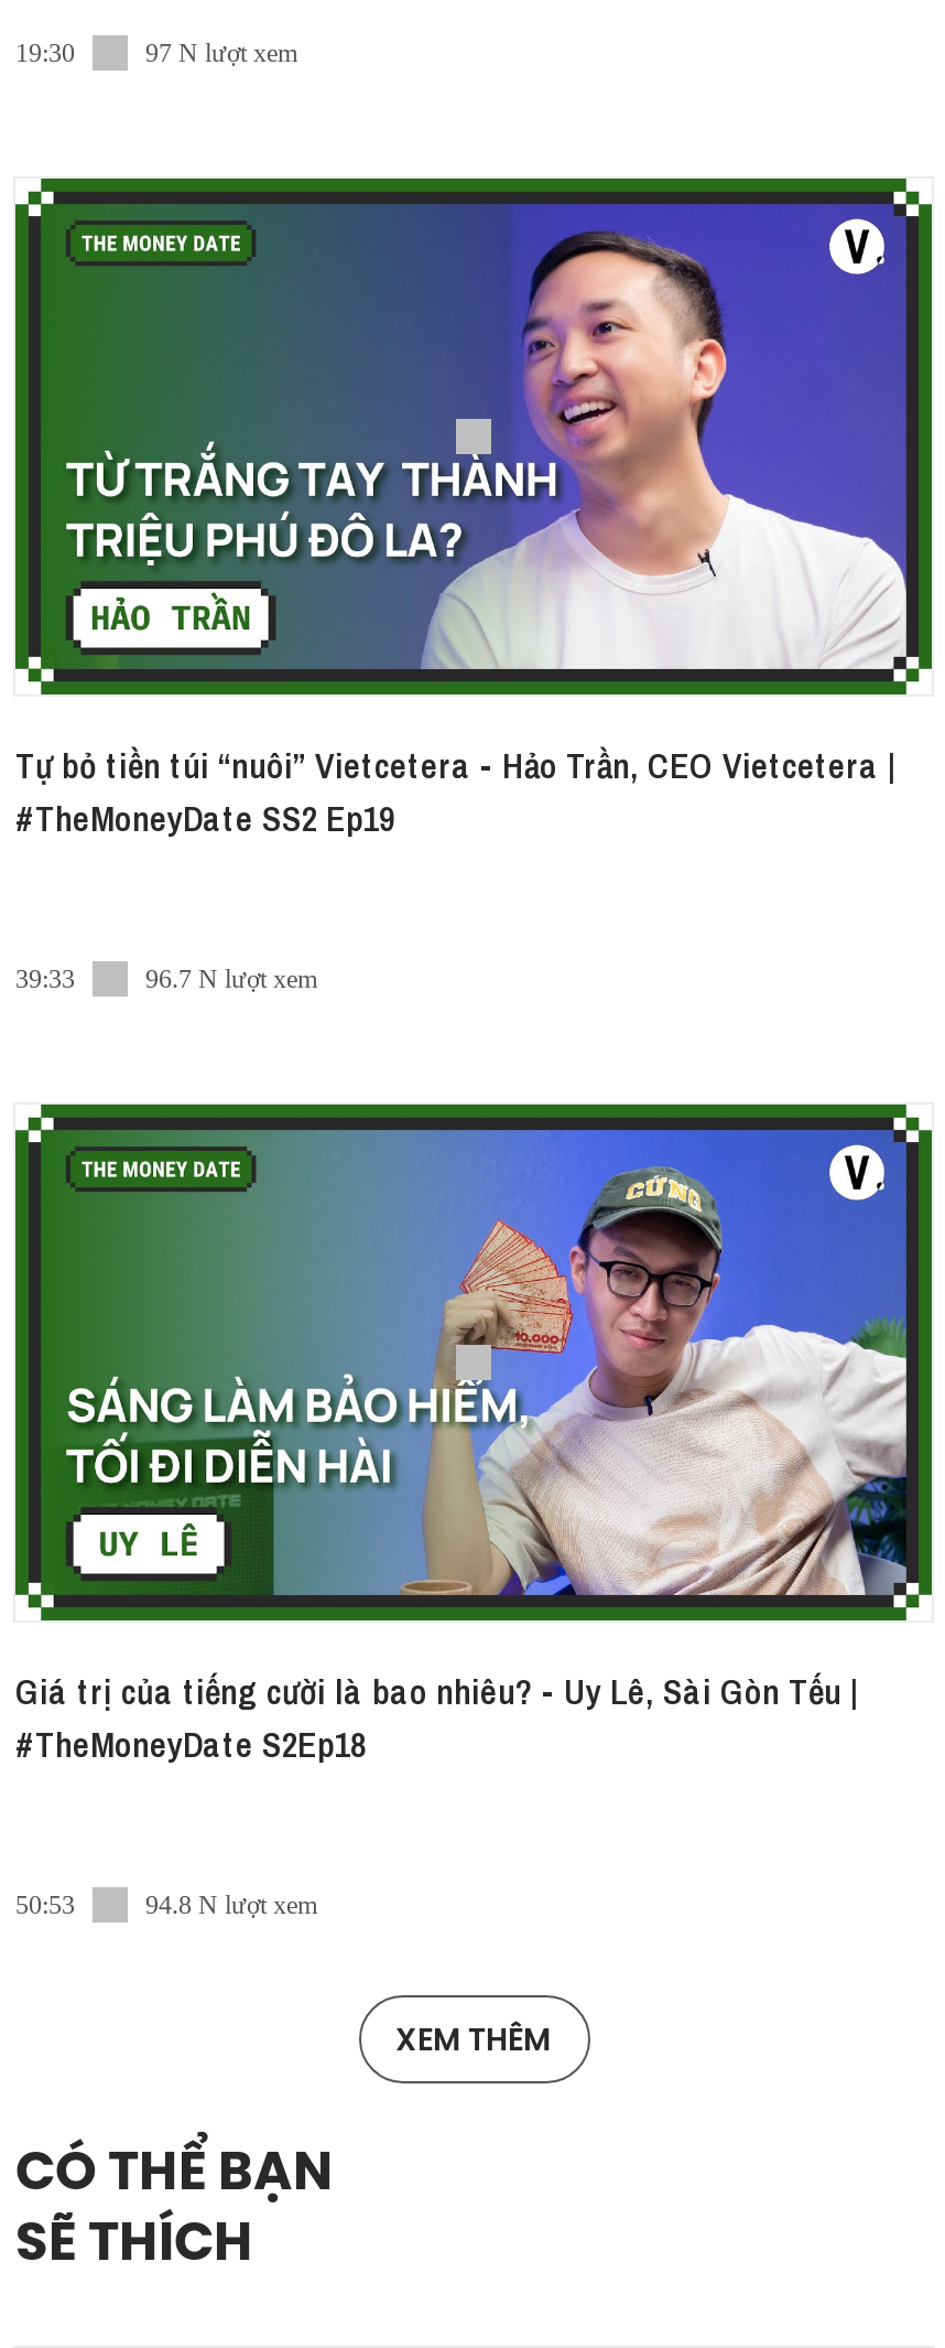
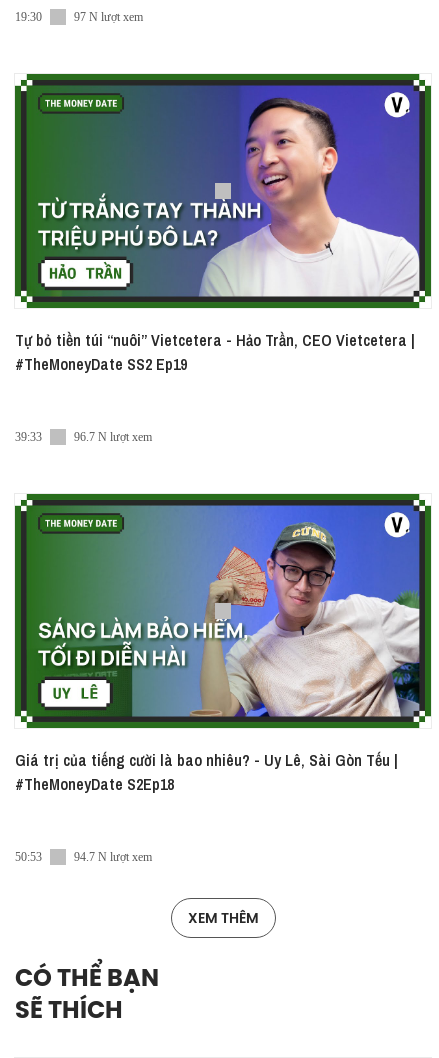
[145,1889,317,1920] 94.8 N lượt xem -> [74,850,152,864] 94.7 N lượt xem

